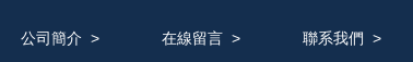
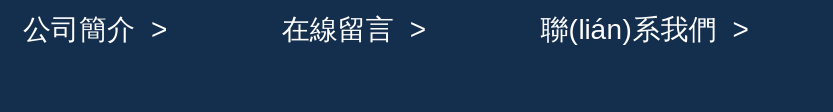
[303,29,390,47] 聯系我們> -> [541,13,765,45] 聯(lián)系我們>

